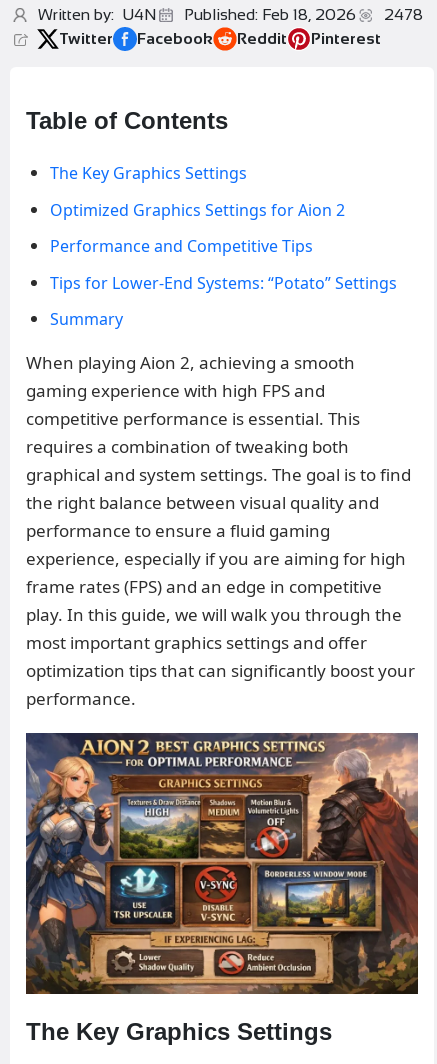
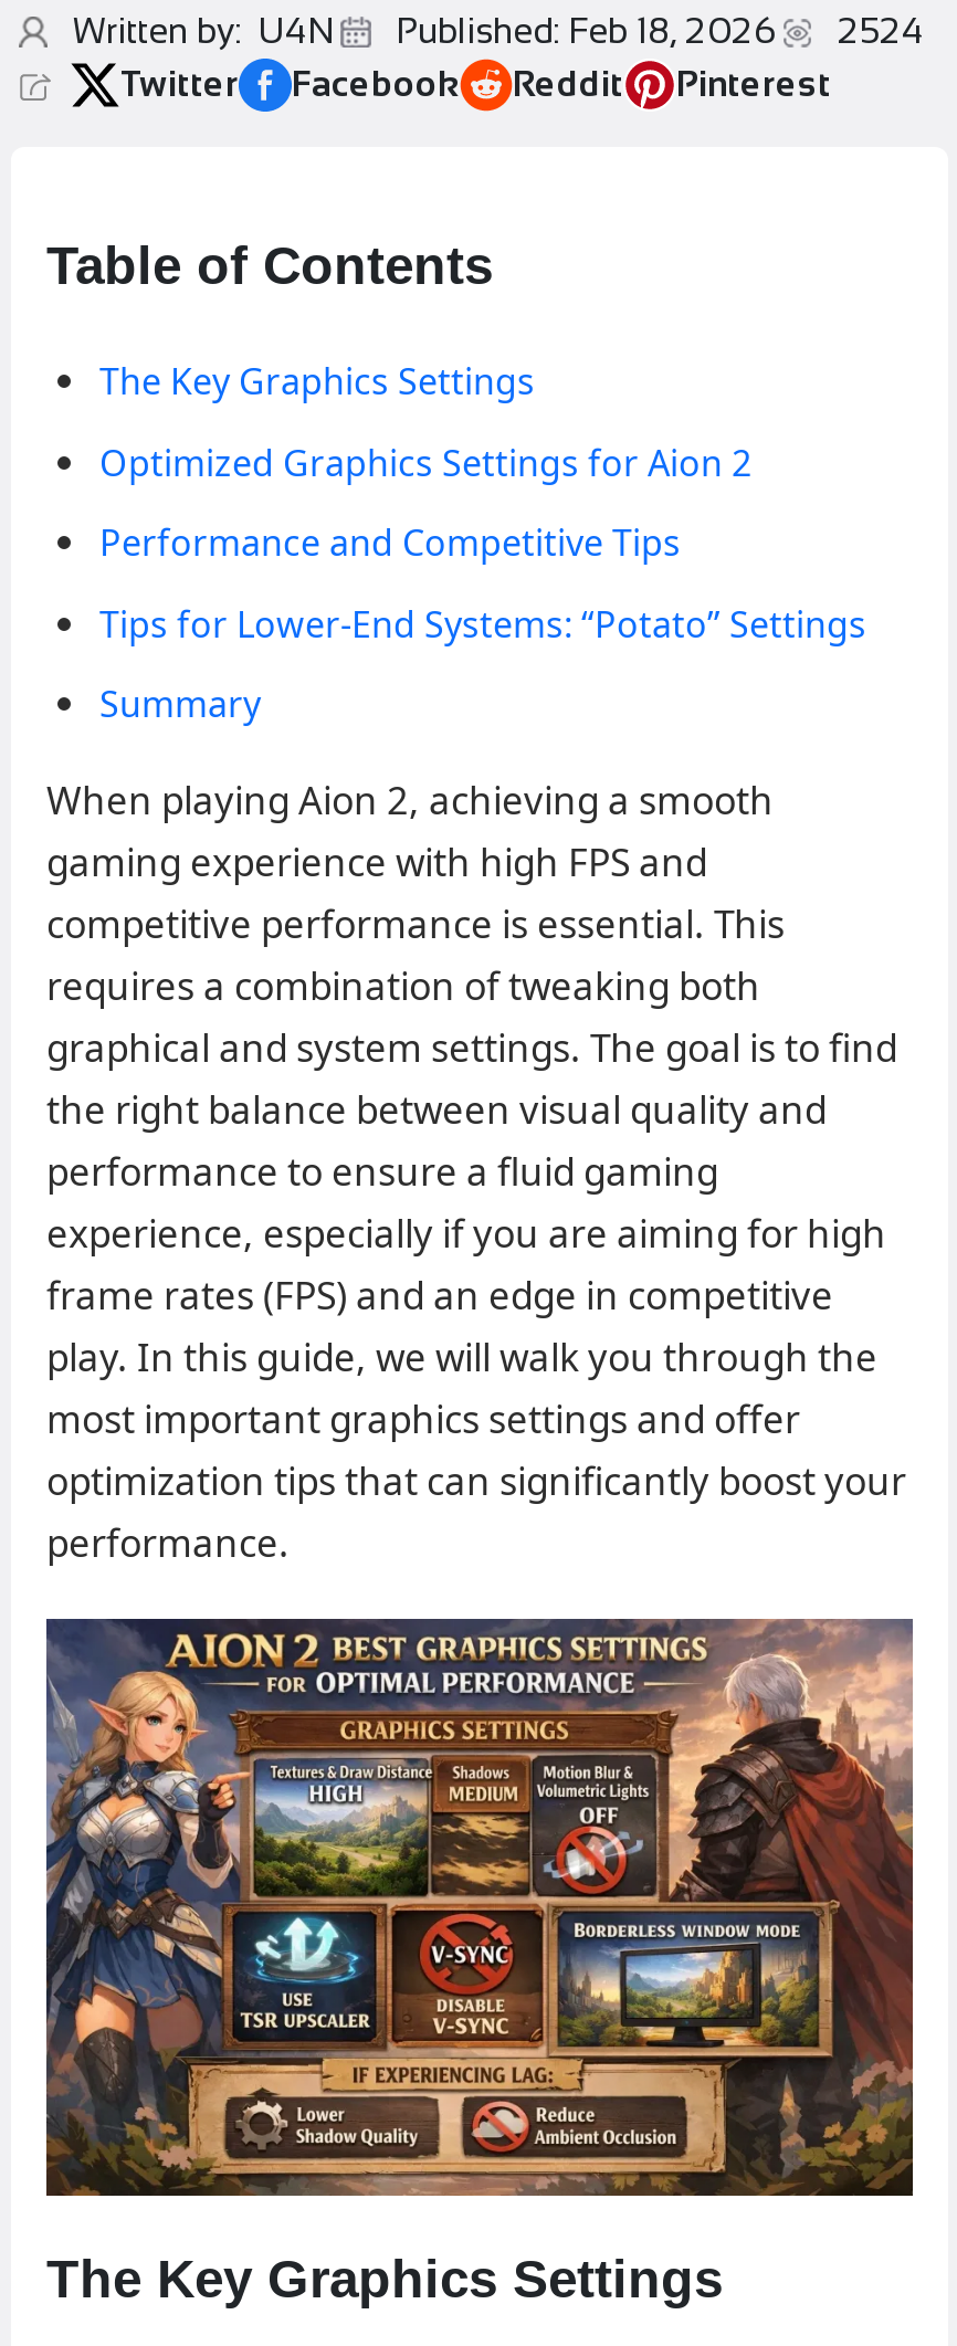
[38,6,423,23] Written by: U4N Published: Feb 18, 2026 2478 -> [73,12,924,50] Written by: U4N Published: Feb 18, 2026 2524

